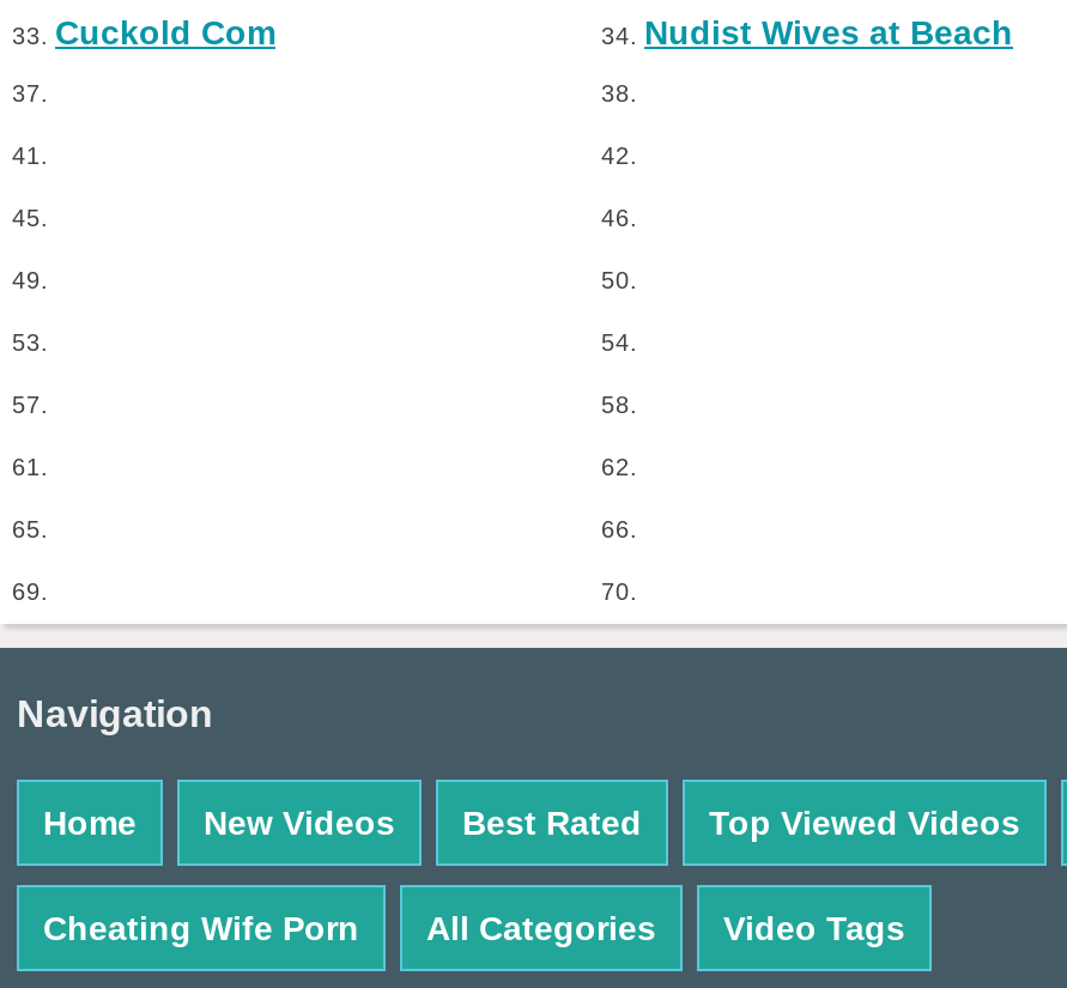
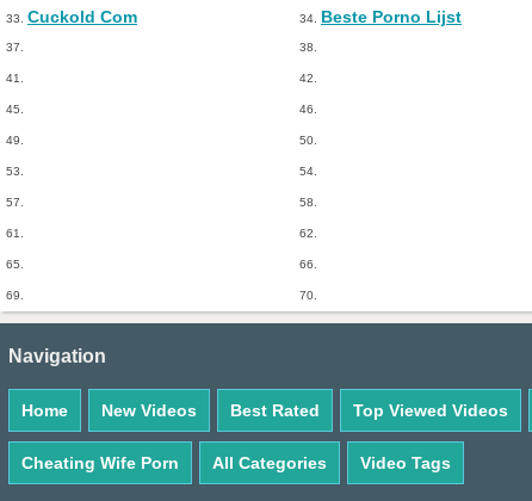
[601,13,1013,51] 34. Nudist Wives at Beach -> [299,7,462,26] 34. Beste Porno Lijst

